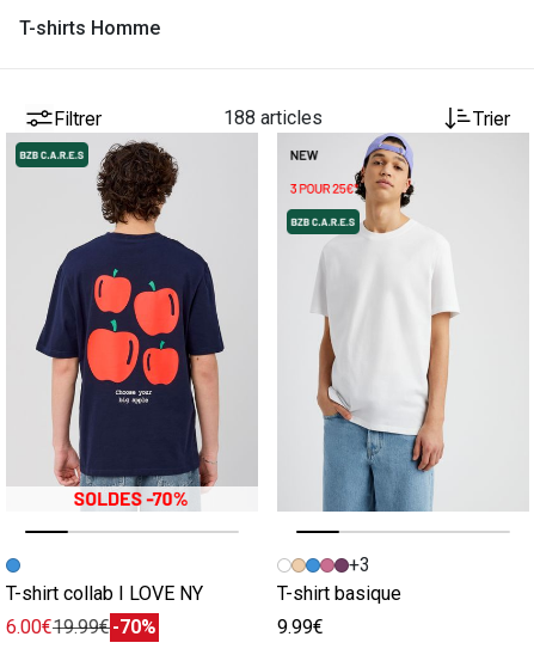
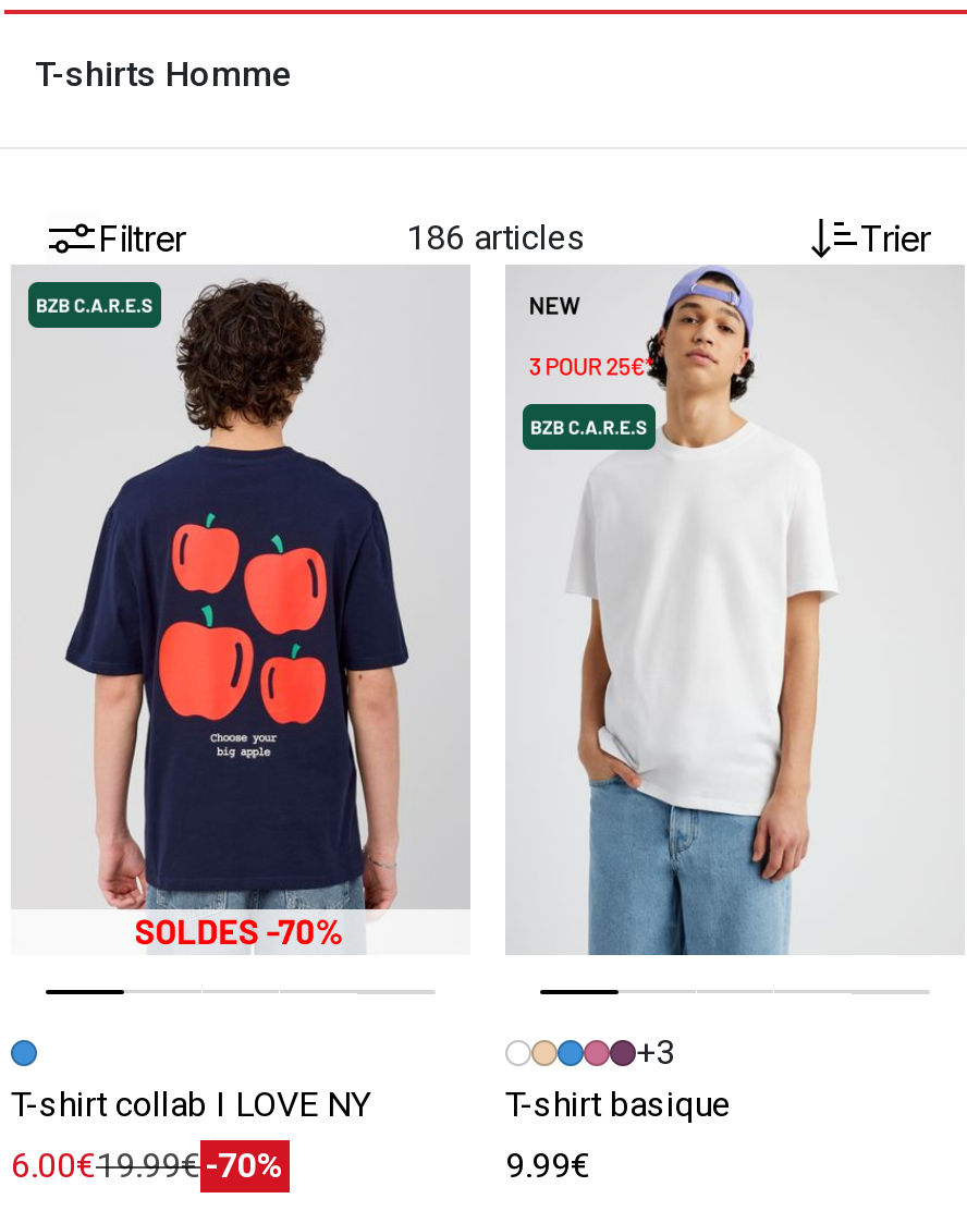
[223,106,322,129] 188 articles -> [406,217,587,258] 186 articles

